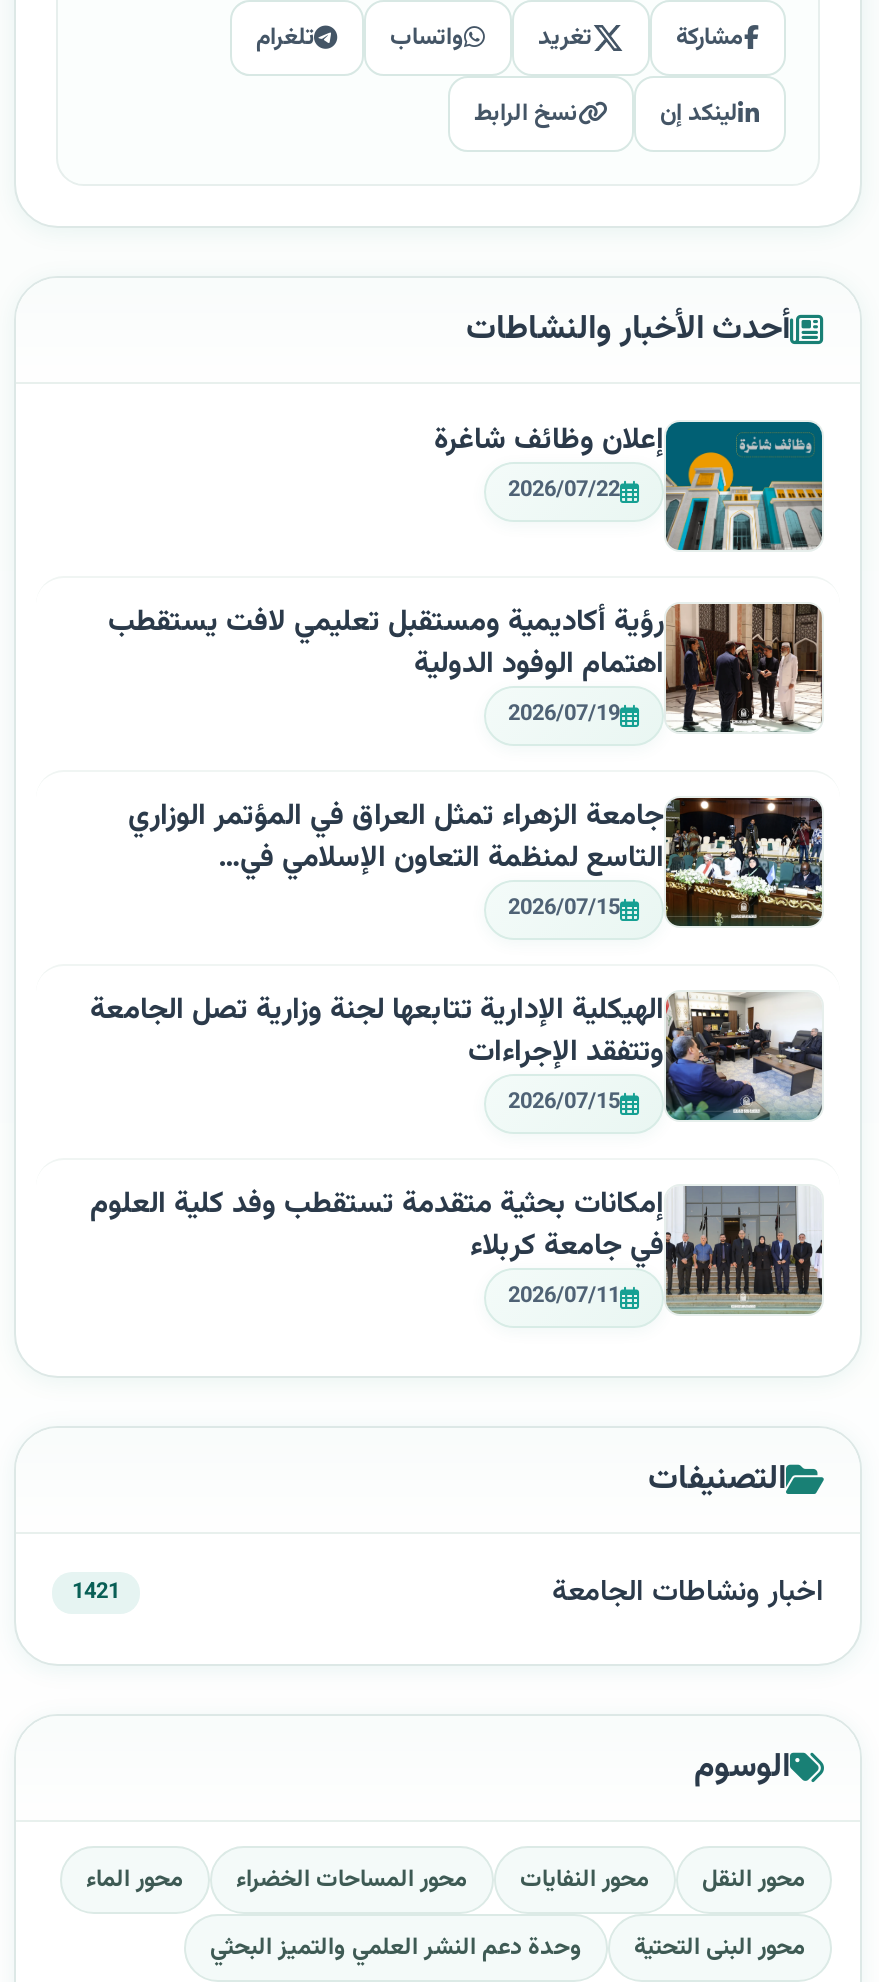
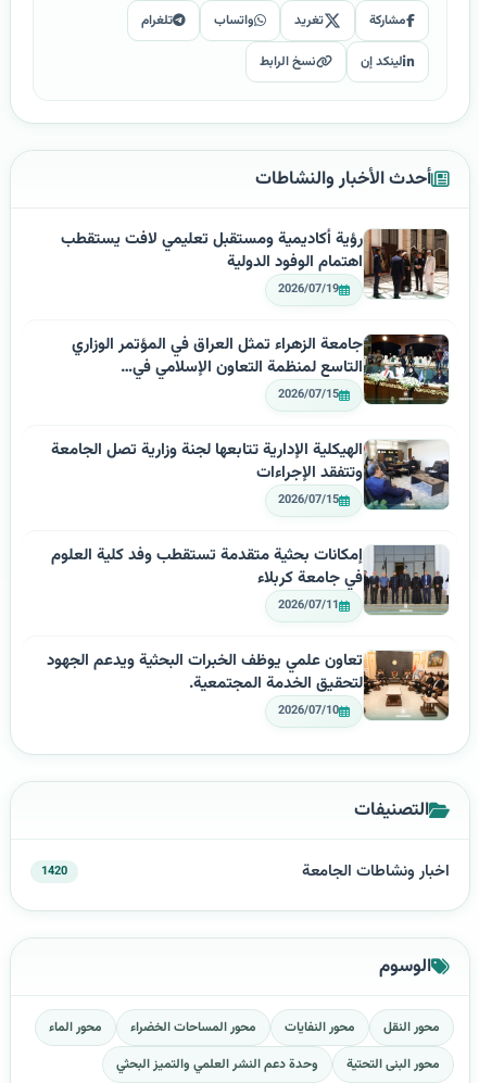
[434,418,824,552] [image] | إعلان وظائف شاغرة | 2026/07/22 -> none
moved [90,600,826,1314] -> [51,227,451,615]: [image] | رؤية أكاديمية ومستقبل تعليمي لافت يستقطب | اهتمام الوفود الدولية | ... | في جامعة كربلاء | 2026/07/11
none -> [47,648,450,720] [image] | تعاون علمي يوظف الخبرات البحثية ويدعم الجهود | لتحقيق الخدمة المجتمعية. | 2026/07/10
[72,1576,120,1610] 1421 -> [41,862,67,881] 1420

